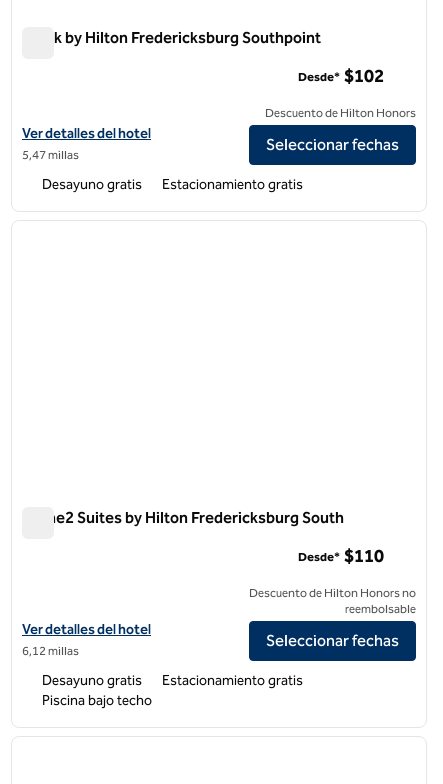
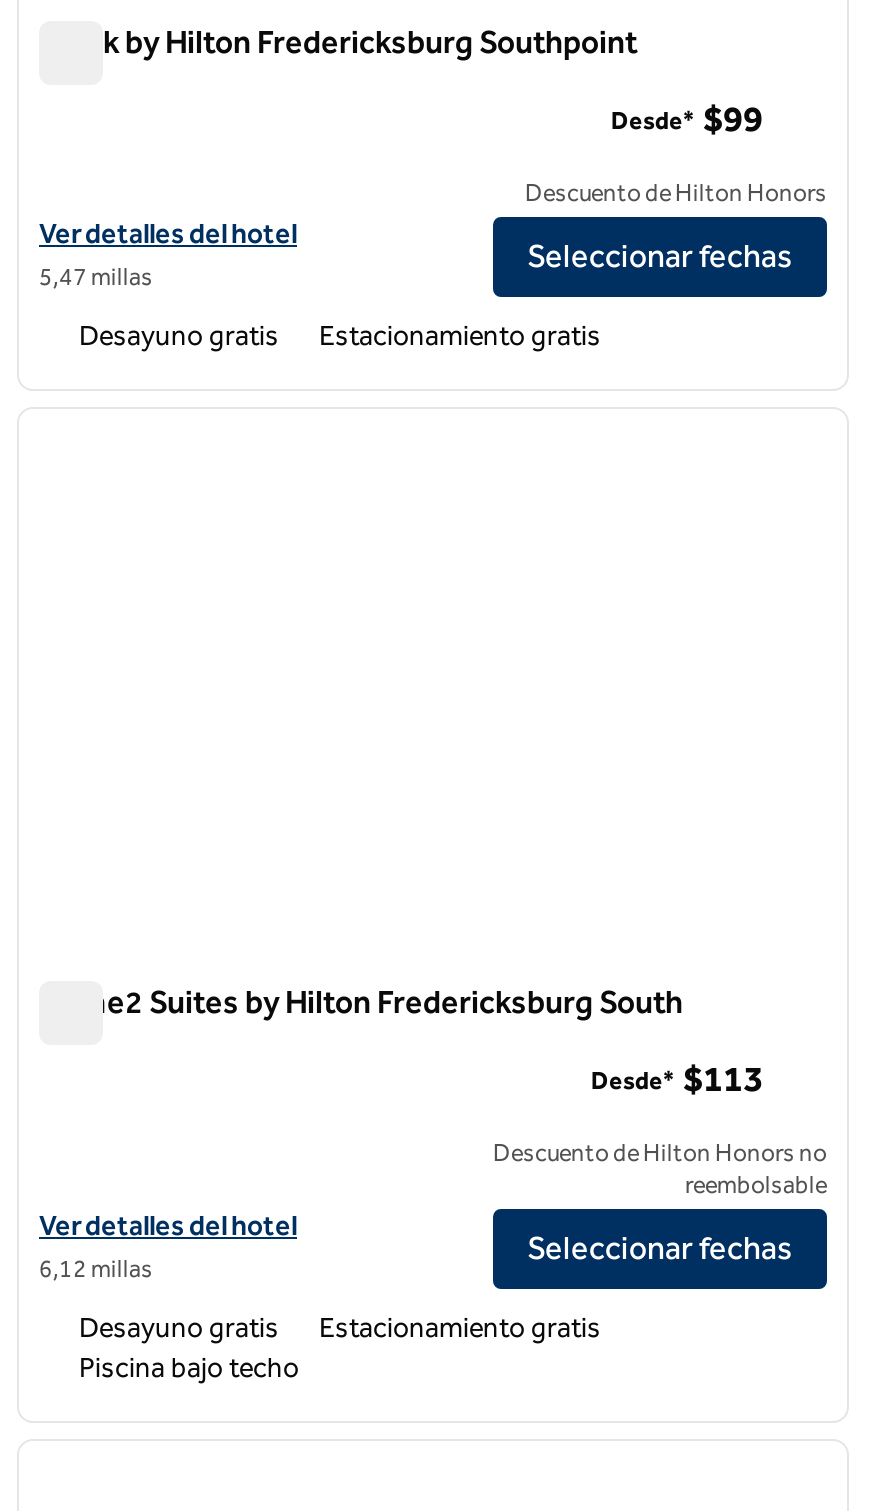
[298,65,384,87] Desde* $102 -> [611,98,763,142] Desde* $99
[298,545,384,567] Desde* $110 -> [591,1058,763,1102] Desde* $113

